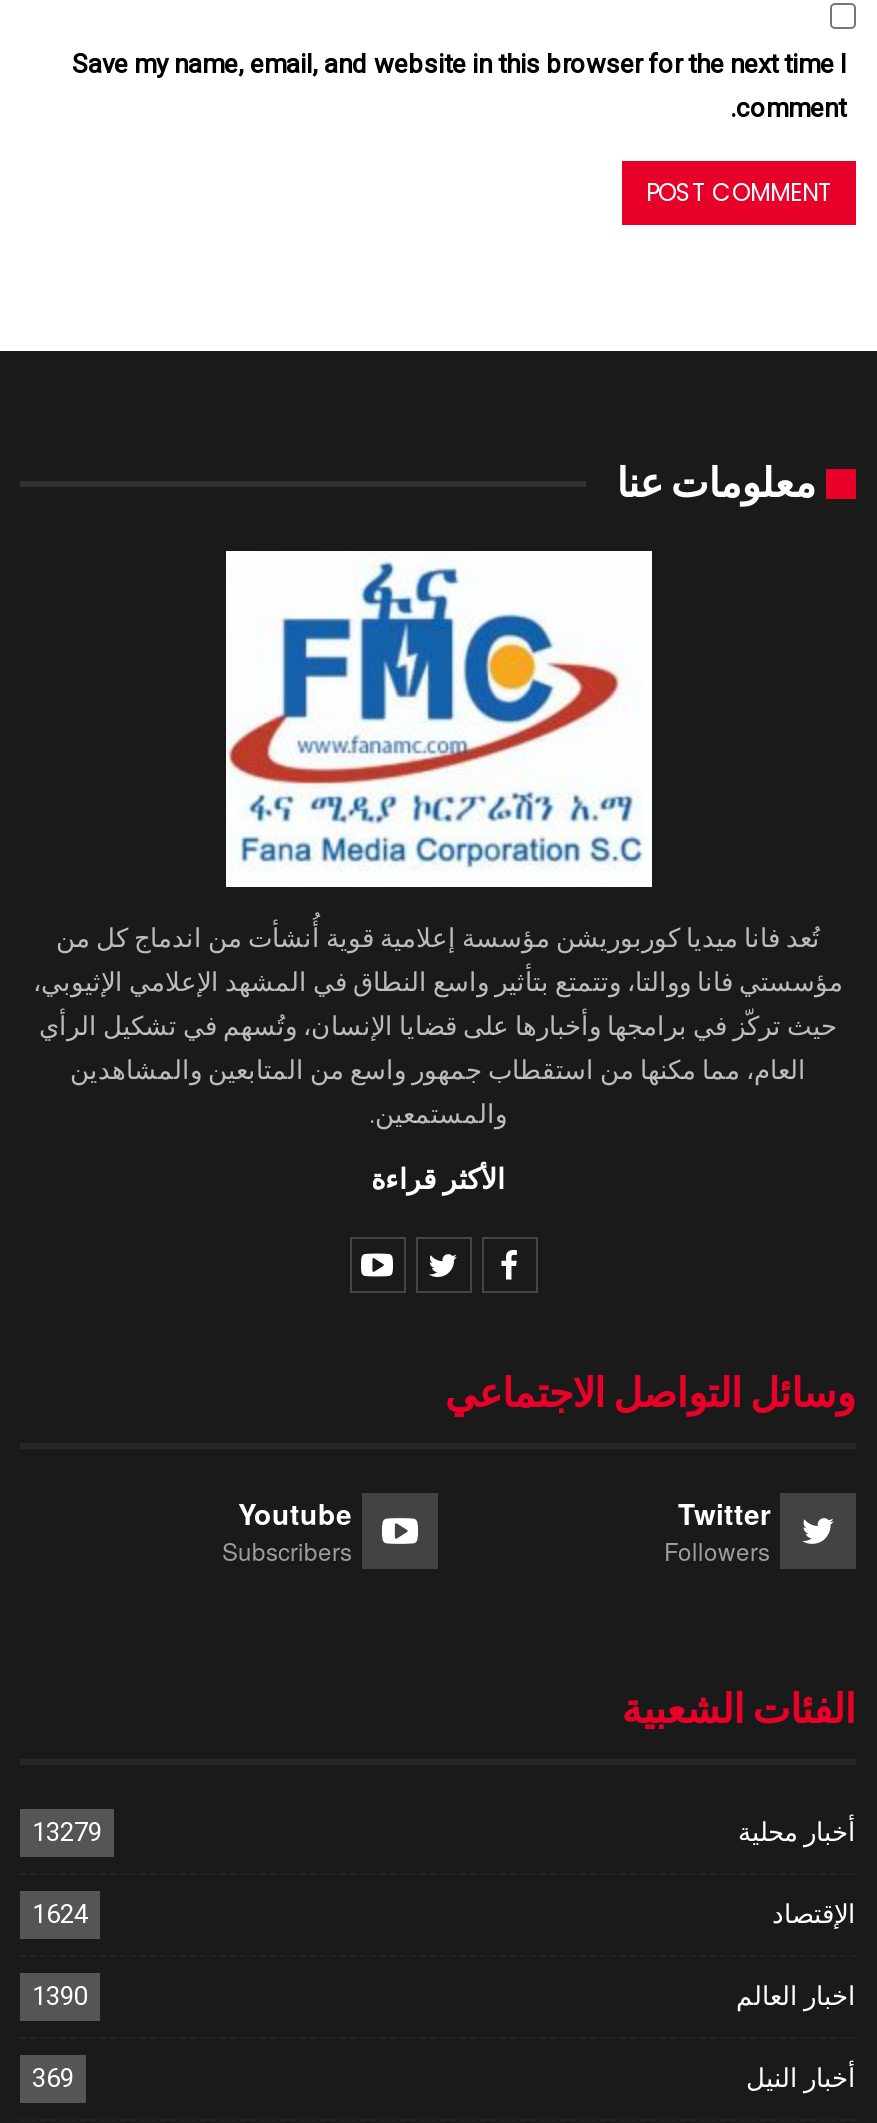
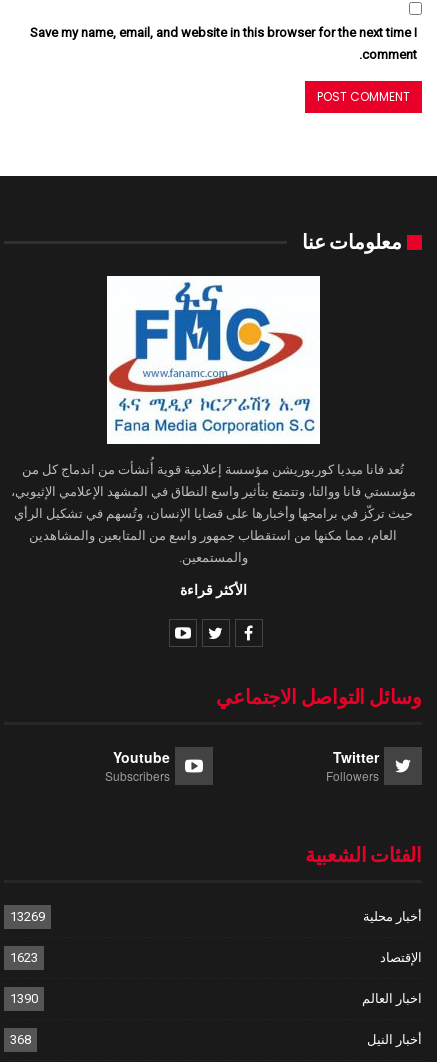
[32,1817,102,1847] 13279 -> [10,909,45,924] 13269
[32,1899,88,1929] 1624 -> [10,950,38,965] 1623
[32,2063,74,2093] 369 -> [10,1032,31,1047] 368

